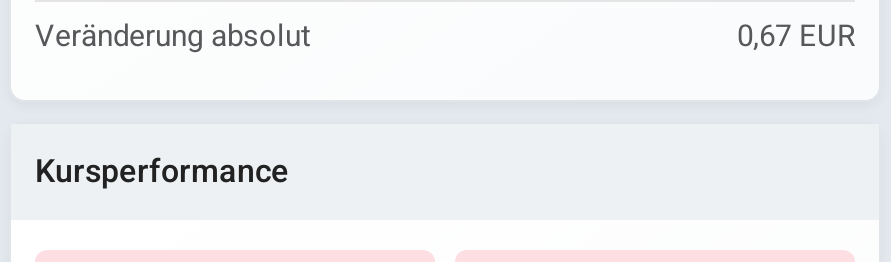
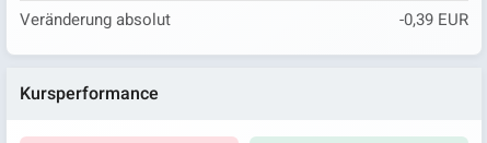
[737,15,855,59] 0,67 EUR -> [399,8,468,32] -0,39 EUR

